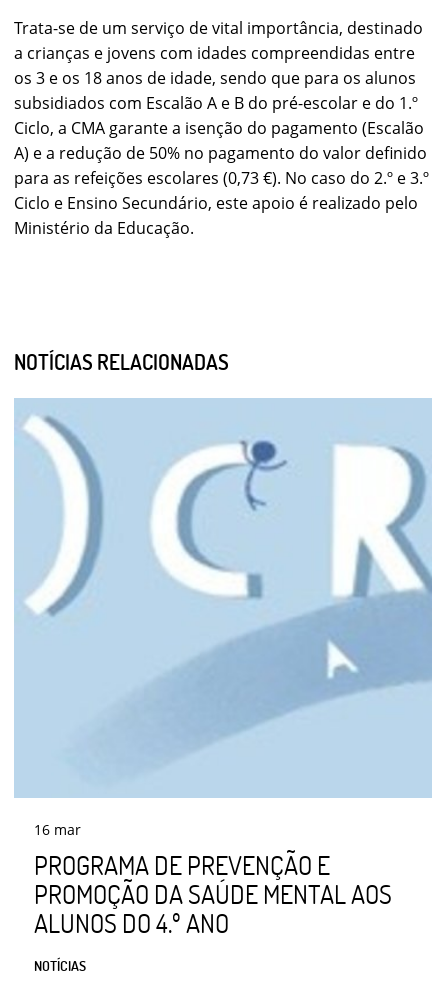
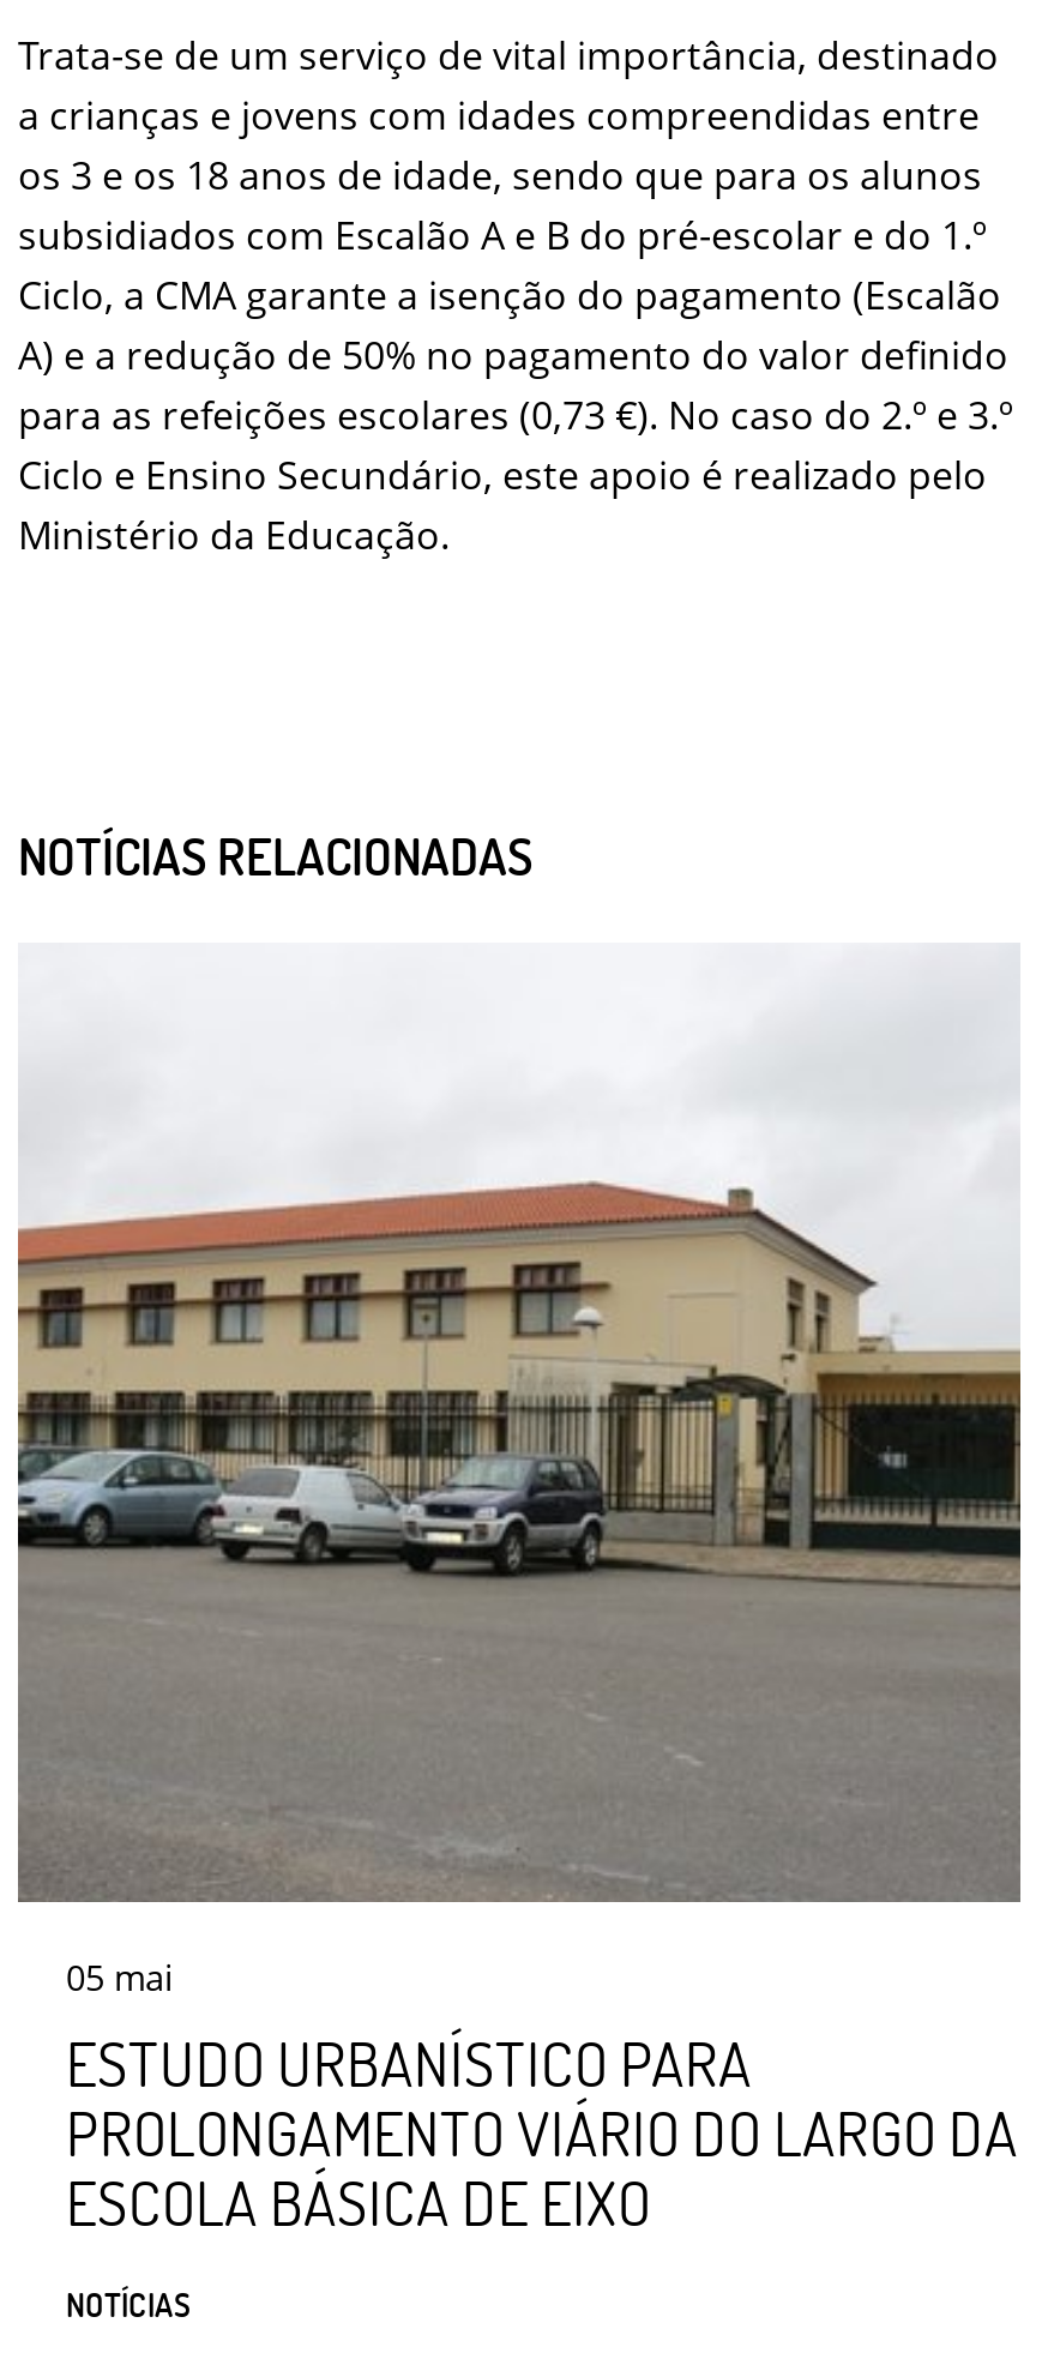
[14,398,433,939] [image] | 16 mar | PROGRAMA DE PREVENÇÃO E | PROMOÇÃO DA SAÚDE MENTAL AOS | ALUNOS DO 4.º ANO -> [16,945,1023,2241] [image] | 05 mai | ESTUDO URBANÍSTICO PARA | PROLONGAMENTO VIÁRIO DO LARGO DA | ESCOLA BÁSICA DE EIXO

